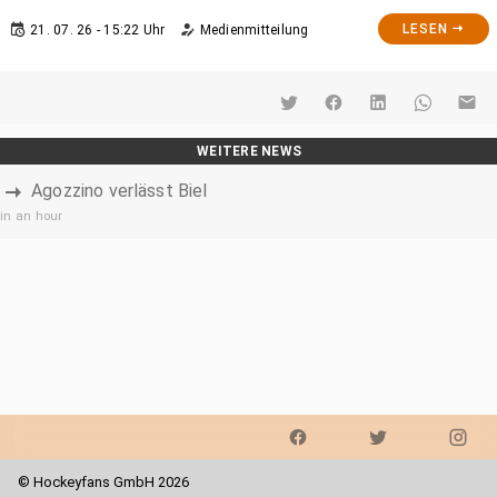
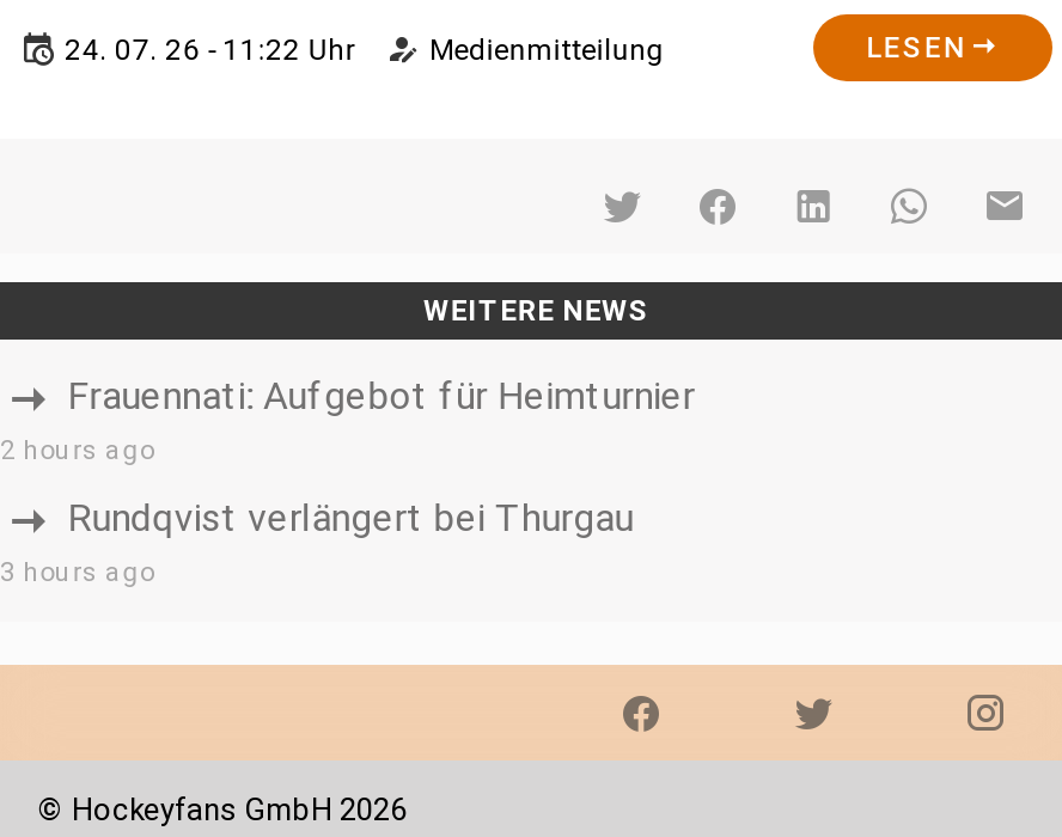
[30,22,165,37] 21. 07. 26 - 15:22 Uhr -> [65,32,355,66] 24. 07. 26 - 11:22 Uhr
[0,180,207,223] Agozzino verlässt Biel | in an hour -> [0,373,695,587] Frauennati: Aufgebot für Heimturnier | 2 hours ago | Rundqvist verlängert bei Thurgau | 3 hours ago

